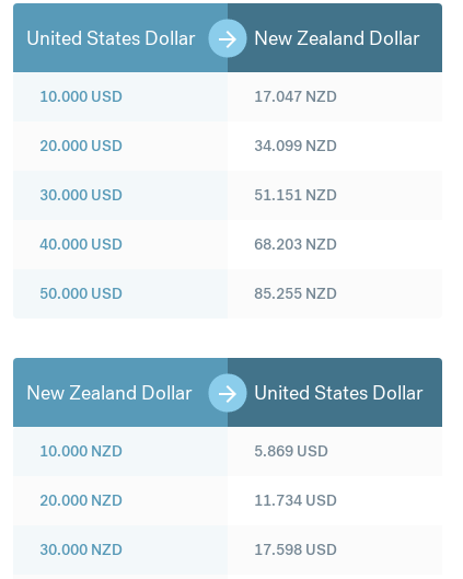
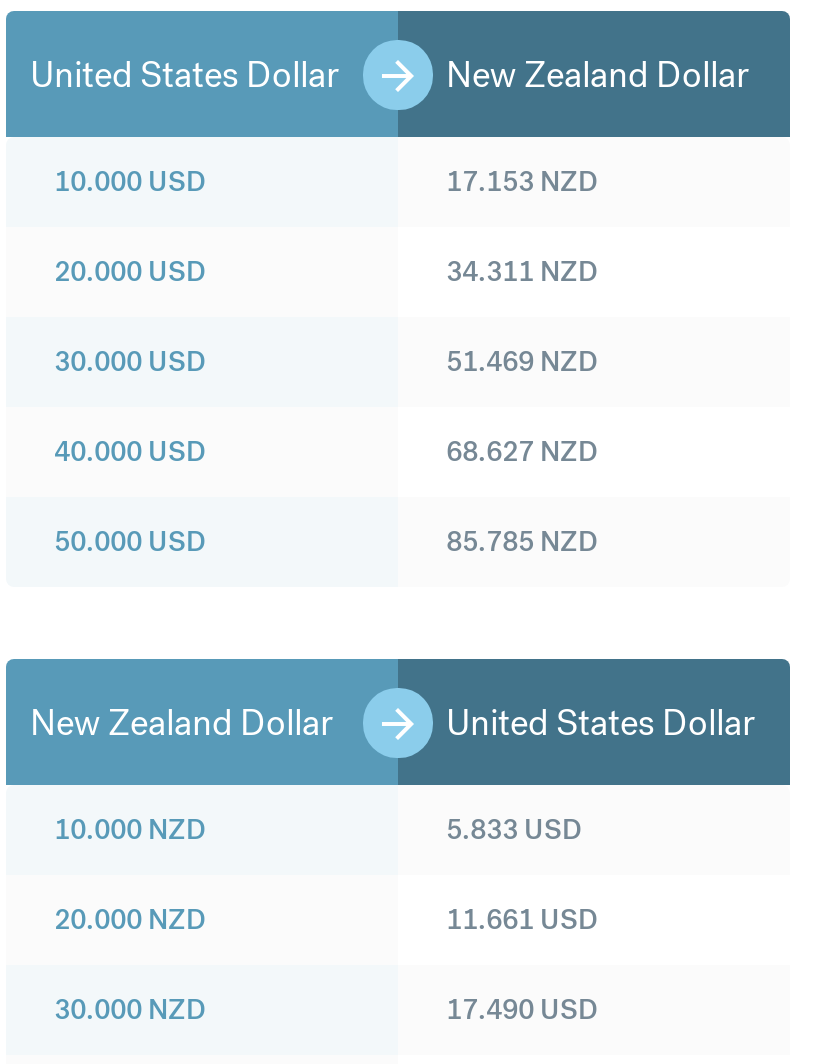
[254,87,337,106] 17.047 NZD -> [446,163,598,199] 17.153 NZD
[254,136,337,156] 34.099 NZD -> [446,253,598,289] 34.311 NZD
[254,185,337,205] 51.151 NZD -> [446,343,598,379] 51.469 NZD
[254,234,337,254] 68.203 NZD -> [446,433,598,469] 68.627 NZD
[254,284,337,303] 85.255 NZD -> [446,523,598,559] 85.785 NZD
[254,441,328,461] 5.869 USD -> [446,811,582,847] 5.833 USD
[254,491,337,510] 11.734 USD -> [446,901,598,937] 11.661 USD
[254,540,337,560] 17.598 USD -> [446,991,598,1027] 17.490 USD

